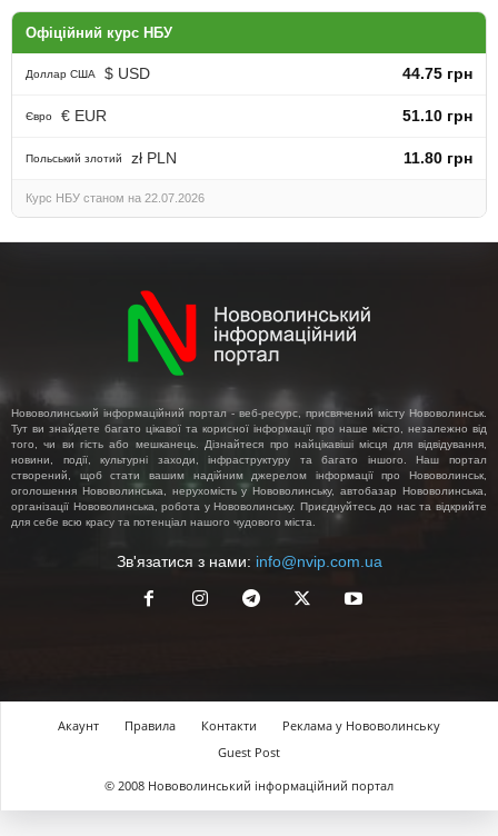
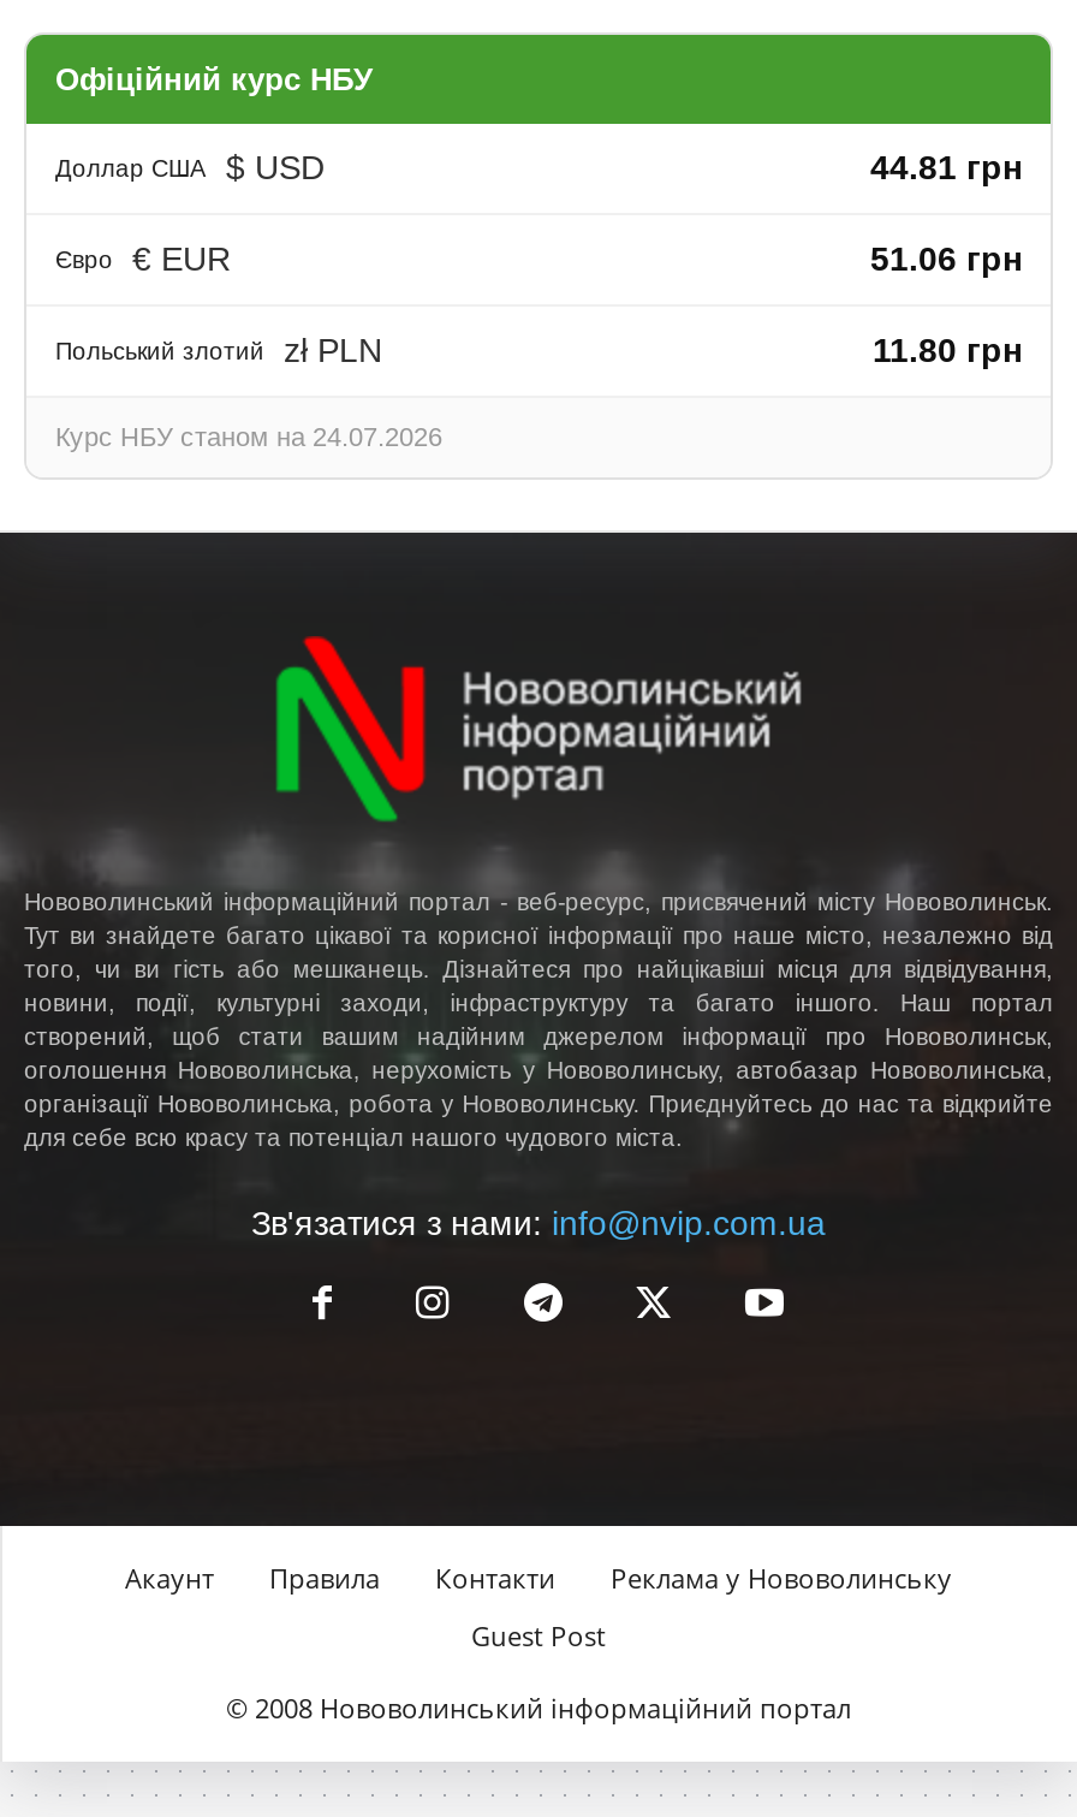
[402,64,472,82] 44.75 грн -> [870,147,1022,185] 44.81 грн
[402,106,472,124] 51.10 грн -> [870,238,1022,277] 51.06 грн
[26,191,205,204] Курс НБУ станом на 22.07.2026 -> [55,421,442,450] Курс НБУ станом на 24.07.2026

